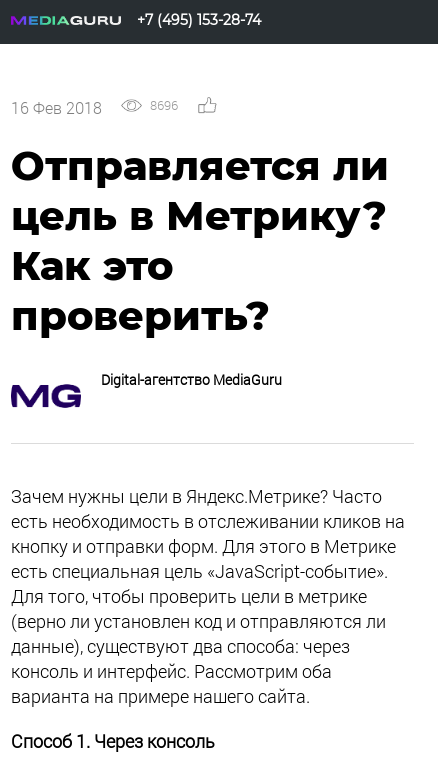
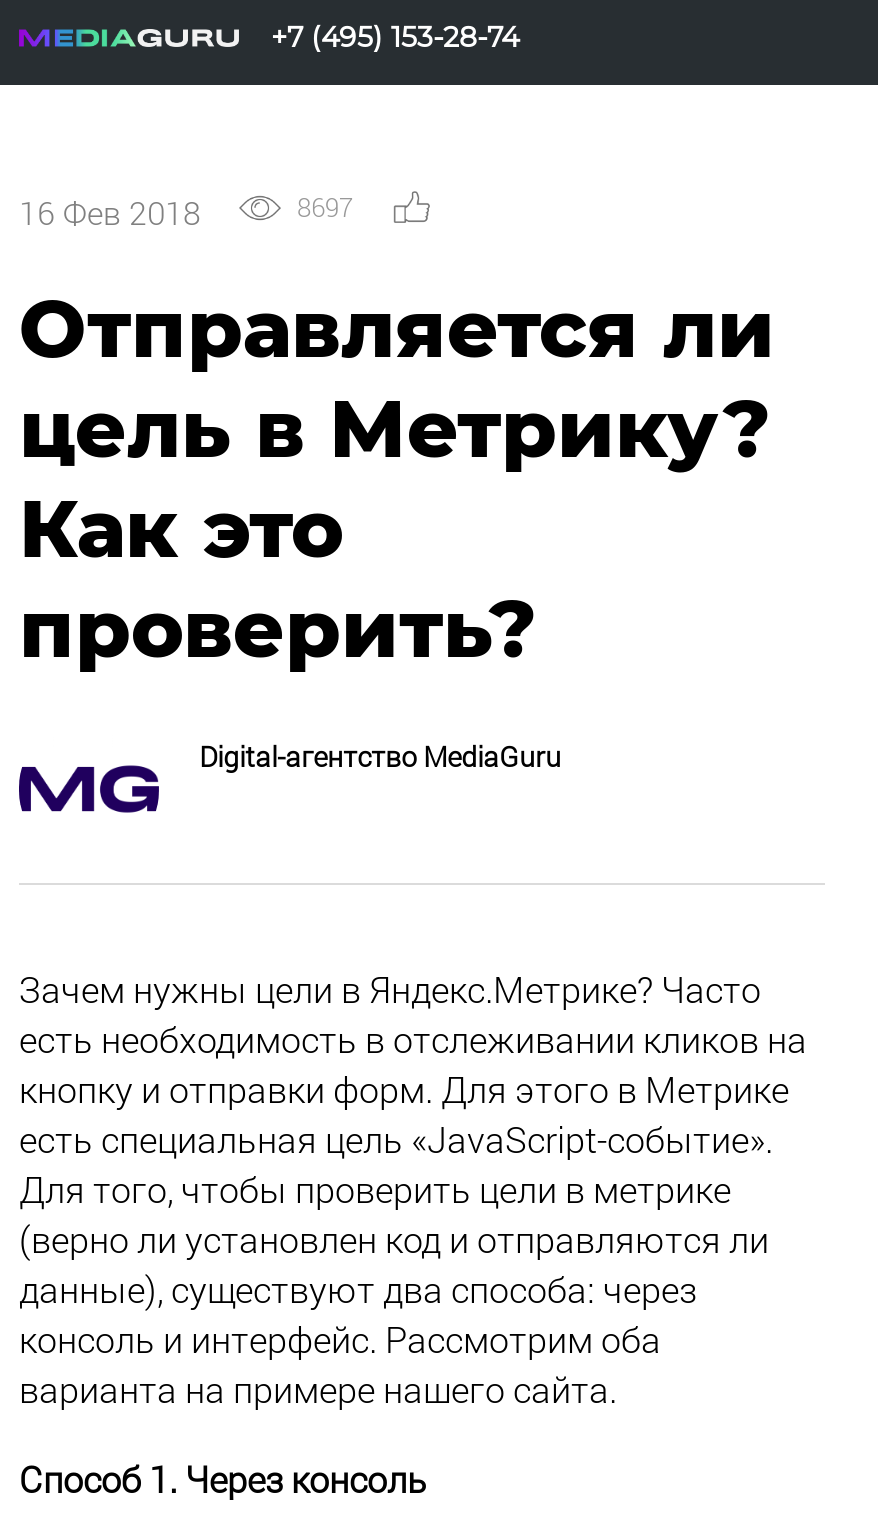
[150,96,178,114] 8696 -> [297,189,353,225] 8697

